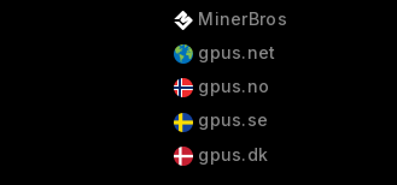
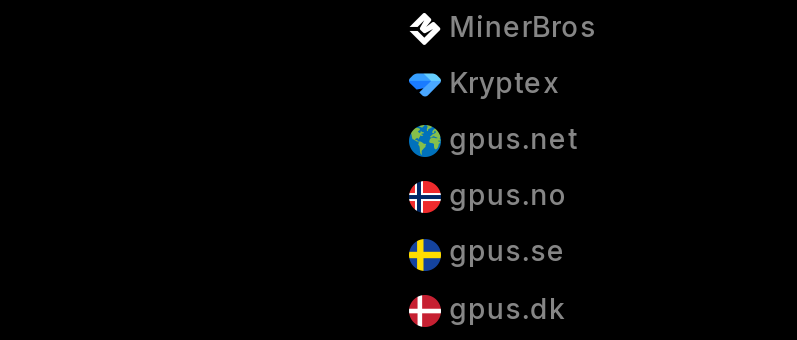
none -> [441,65,557,99] Kryptex

